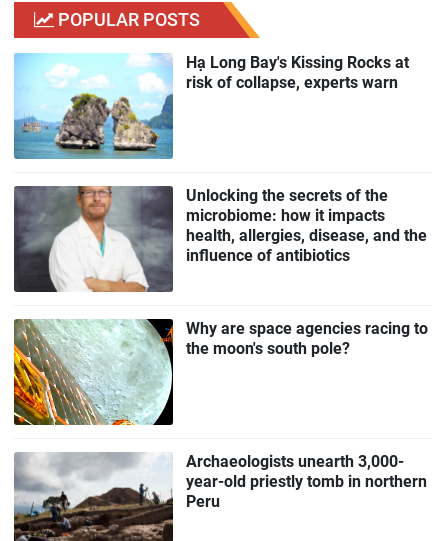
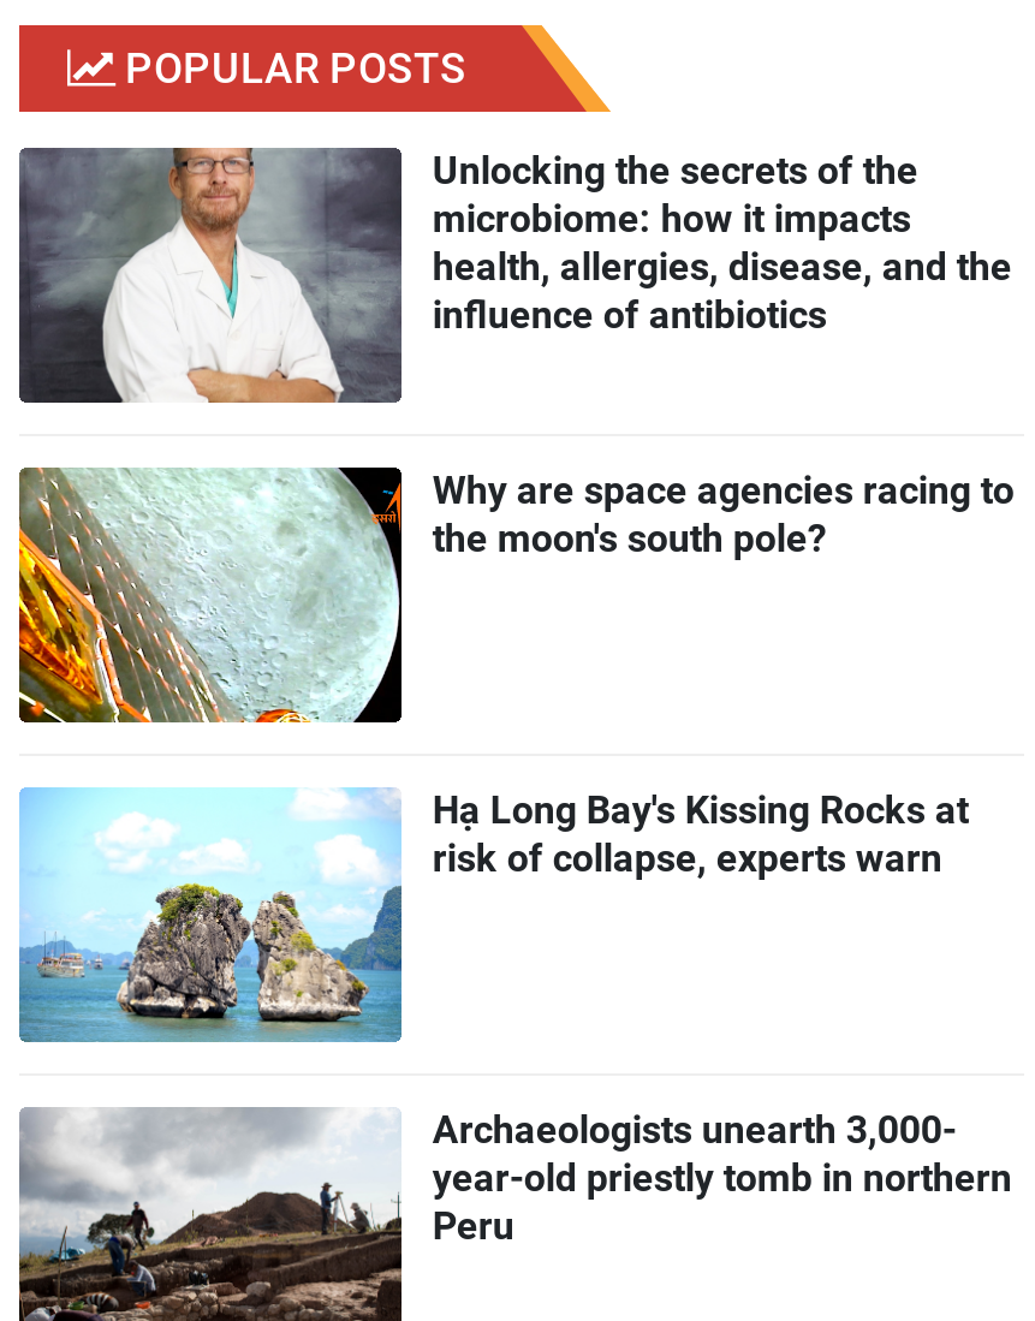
moved [13,53,409,160] -> [17,787,968,1045]: [image] | Hạ Long Bay's Kissing Rocks at | risk of collapse, experts warn
moved [13,184,428,358] -> [17,143,1014,562]: [image] | Unlocking the secrets of the | microbiome: how it impacts | health, allergies, disease, and the | influence of antibiotics | Why are space agencies racing to | the moon's south pole?
moved [12,318,174,427] -> [14,465,404,727]: [image]

